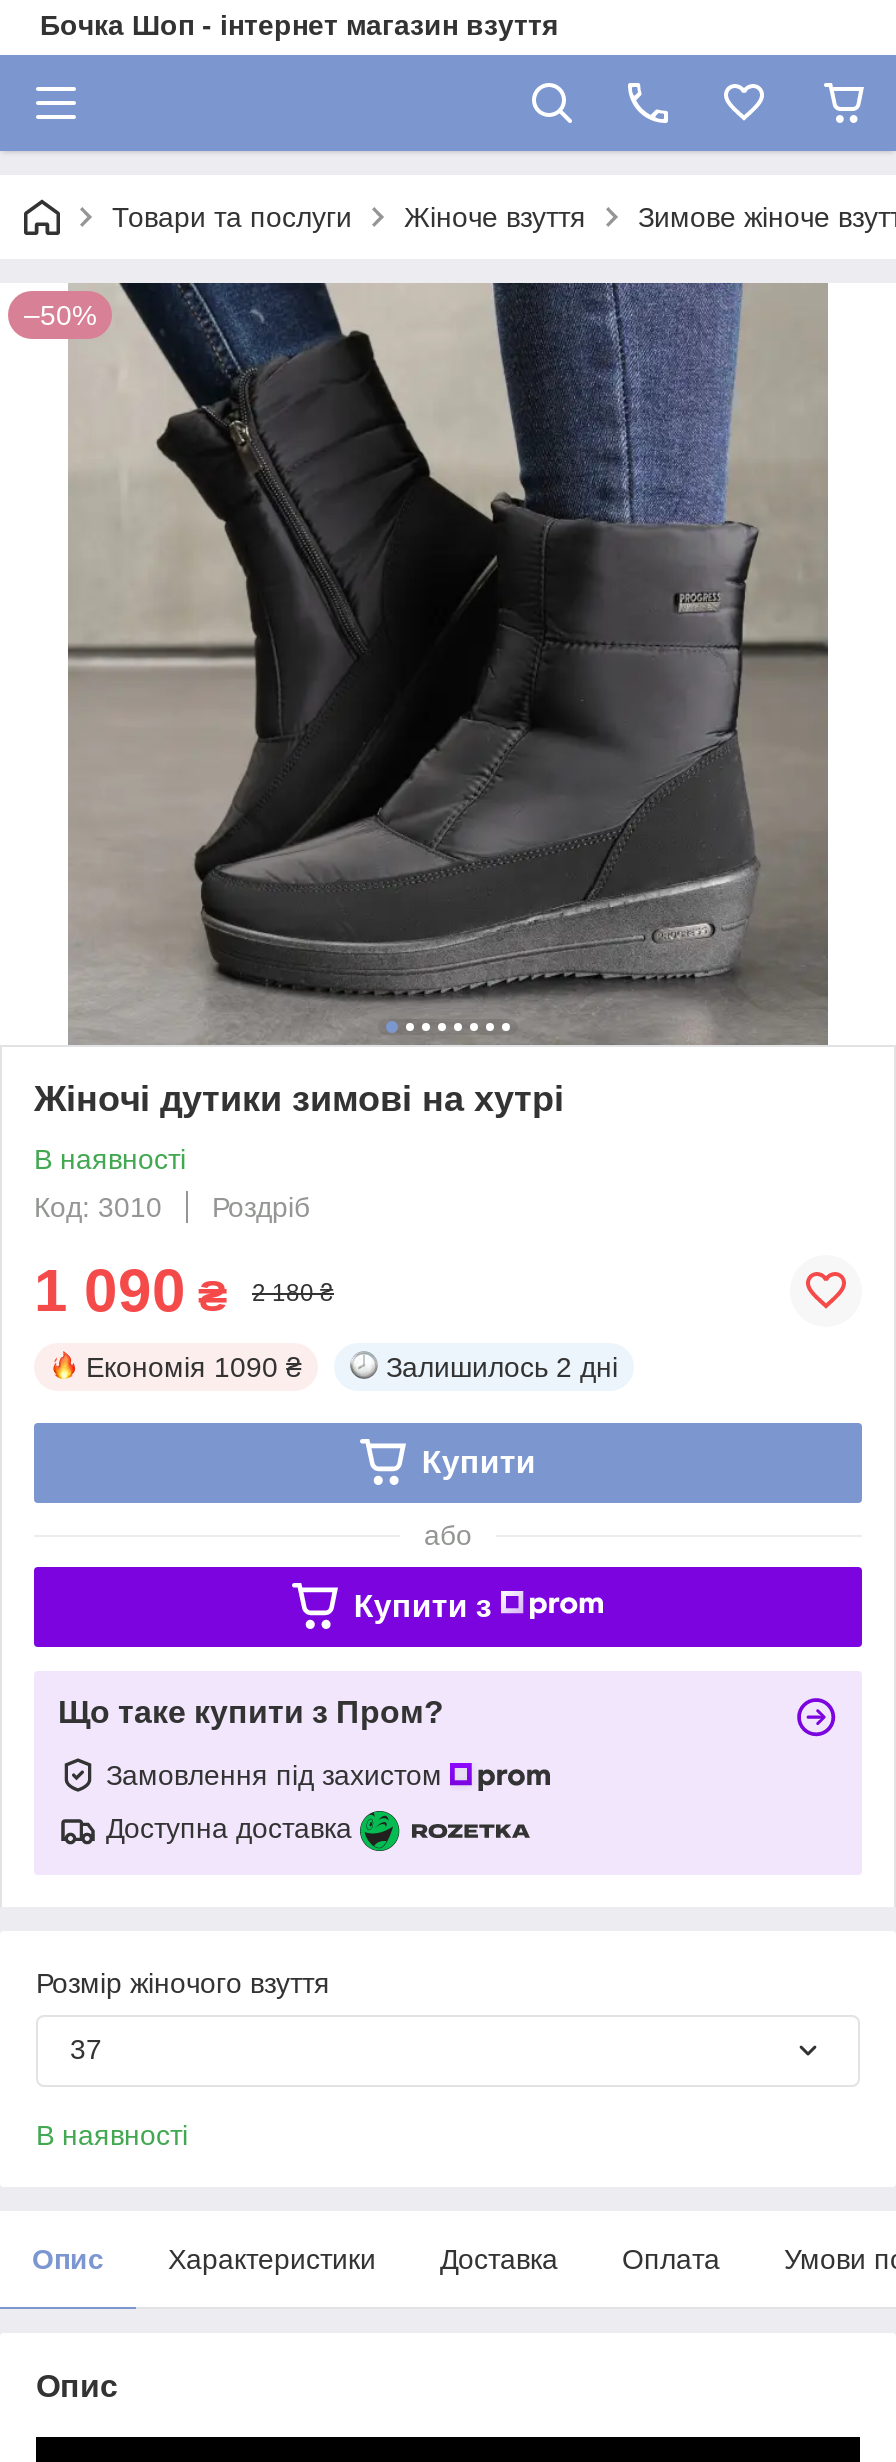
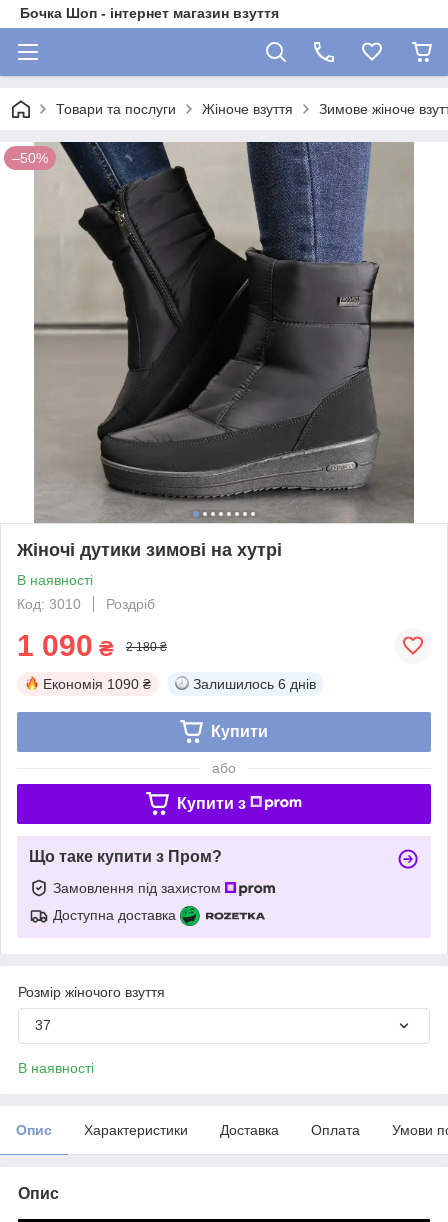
[386,1351,618,1383] Залишилось 2 дні -> [193,676,316,692] Залишилось 6 днів

